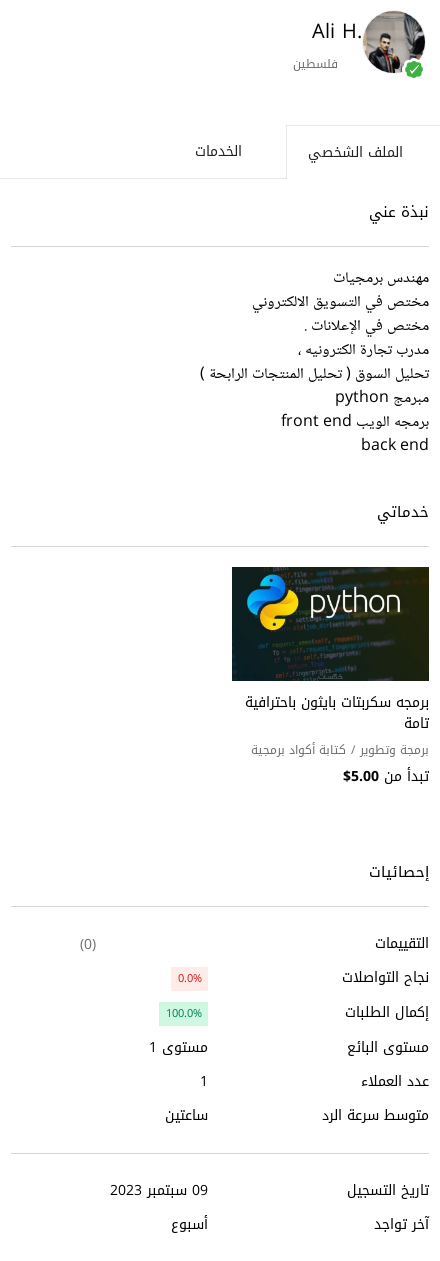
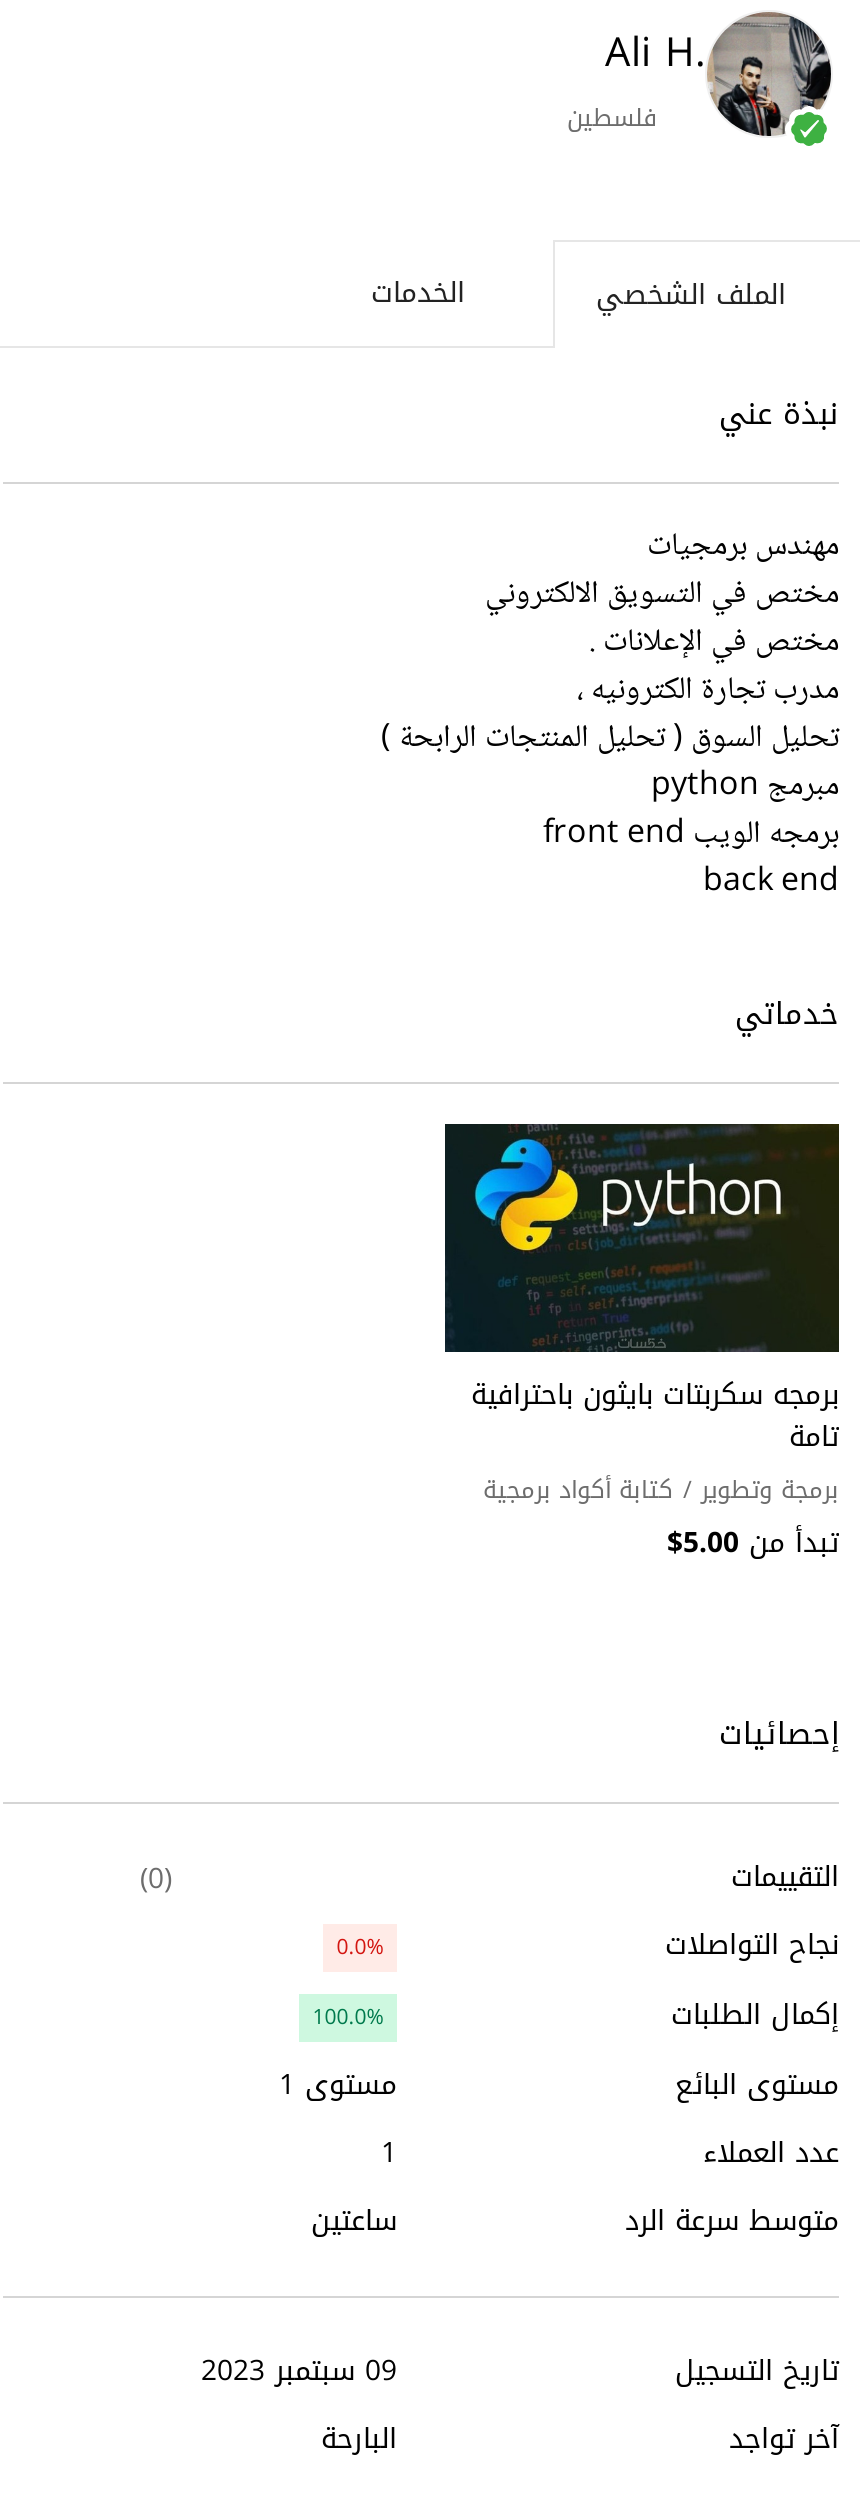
[171,1211,208,1238] أسبوع -> [321,2411,397,2465] البارحة

